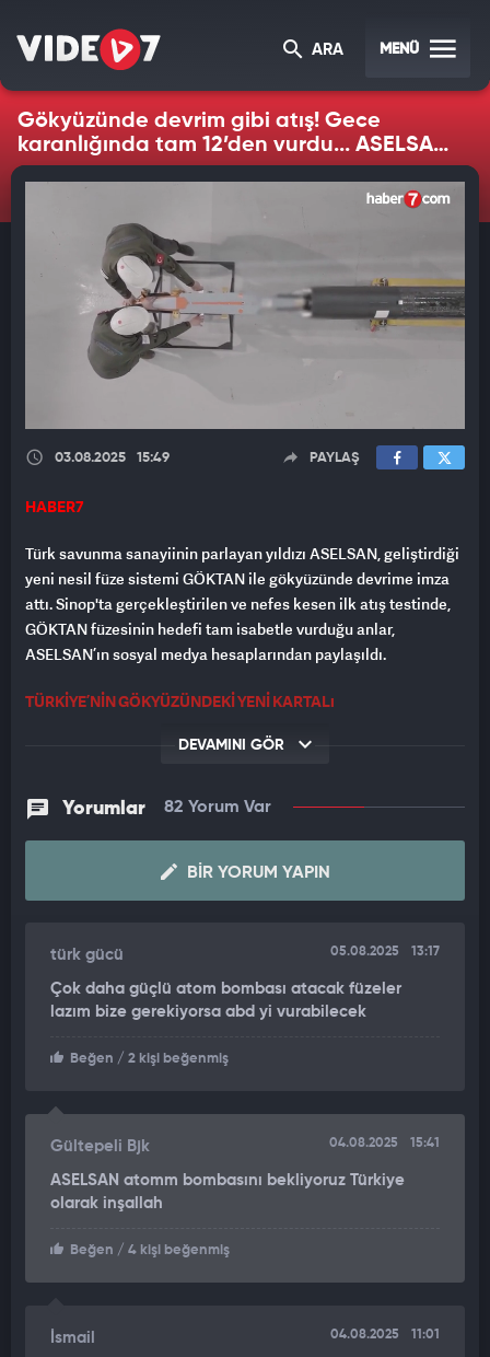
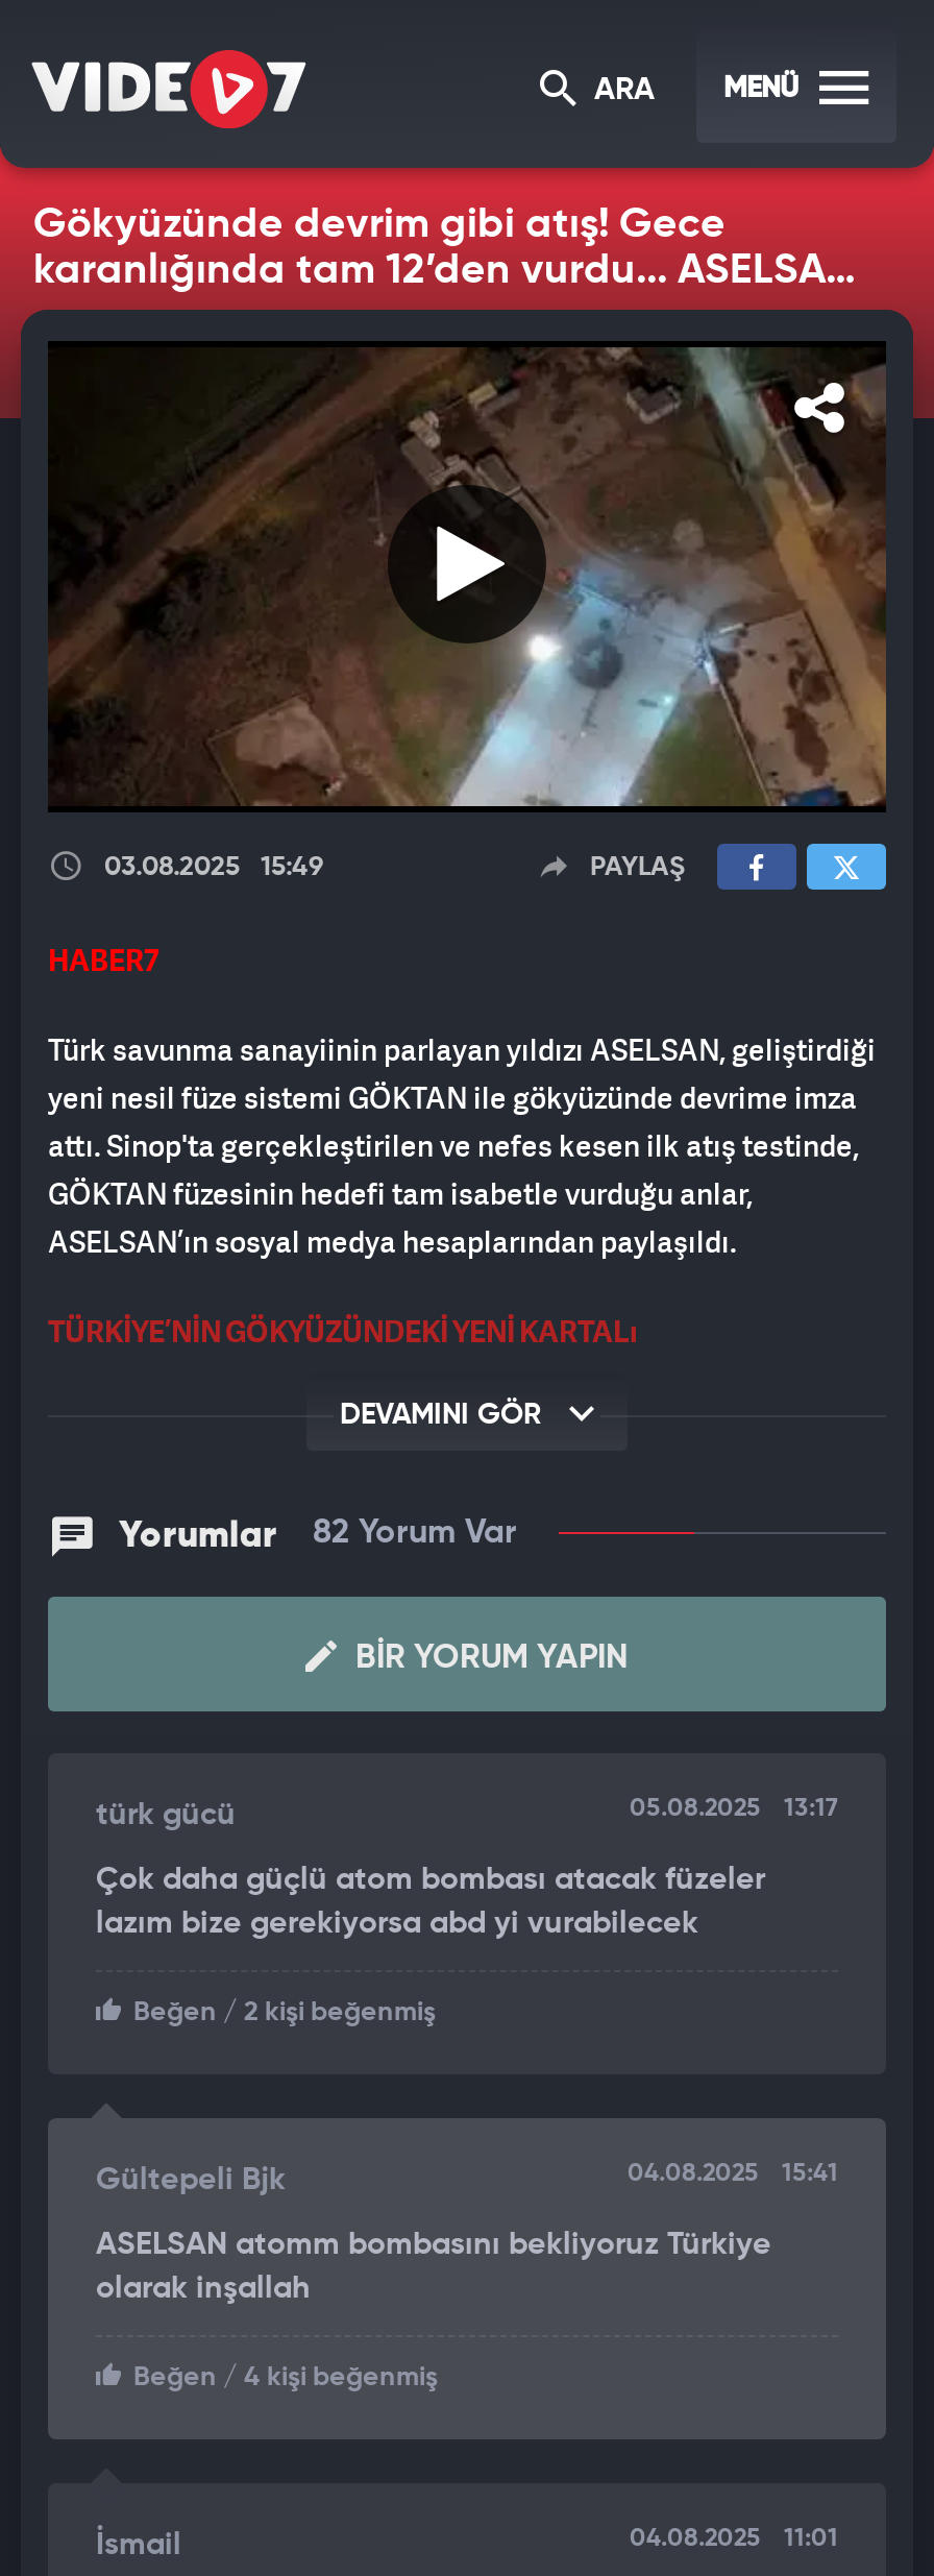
[24,181,466,430] [image] -> [48,341,886,812] [image]

